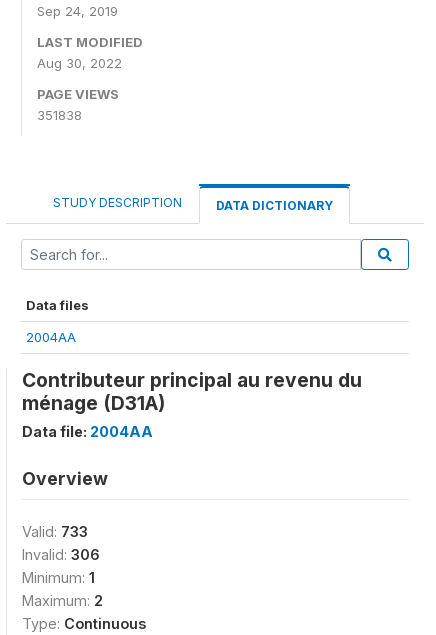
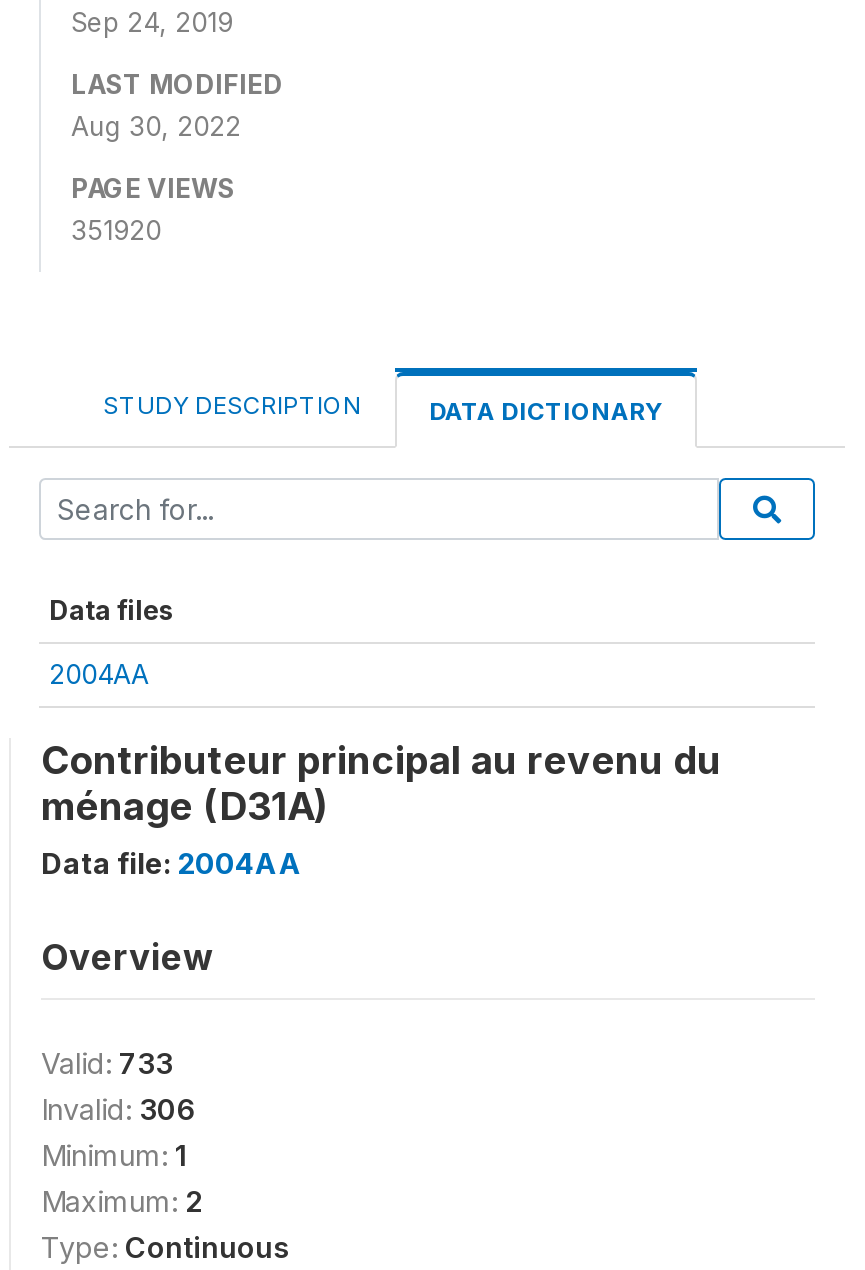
[37,107,82,123] 351838 -> [71,214,161,246] 351920

